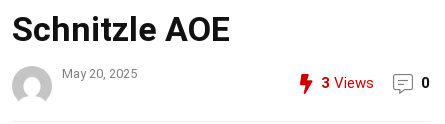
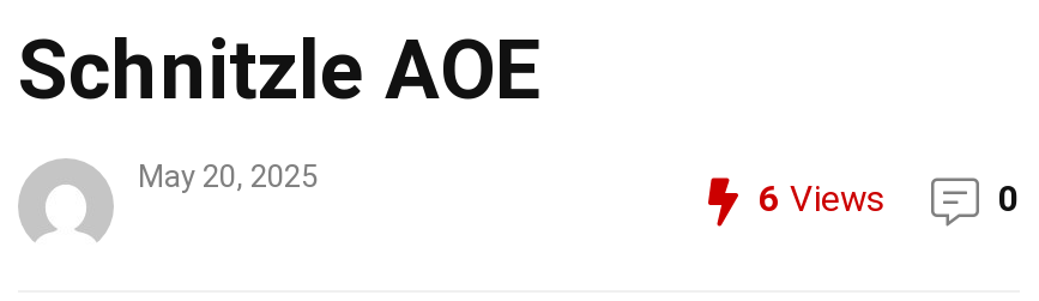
[321,74,374,92] 3 Views -> [759,177,886,221] 6 Views

